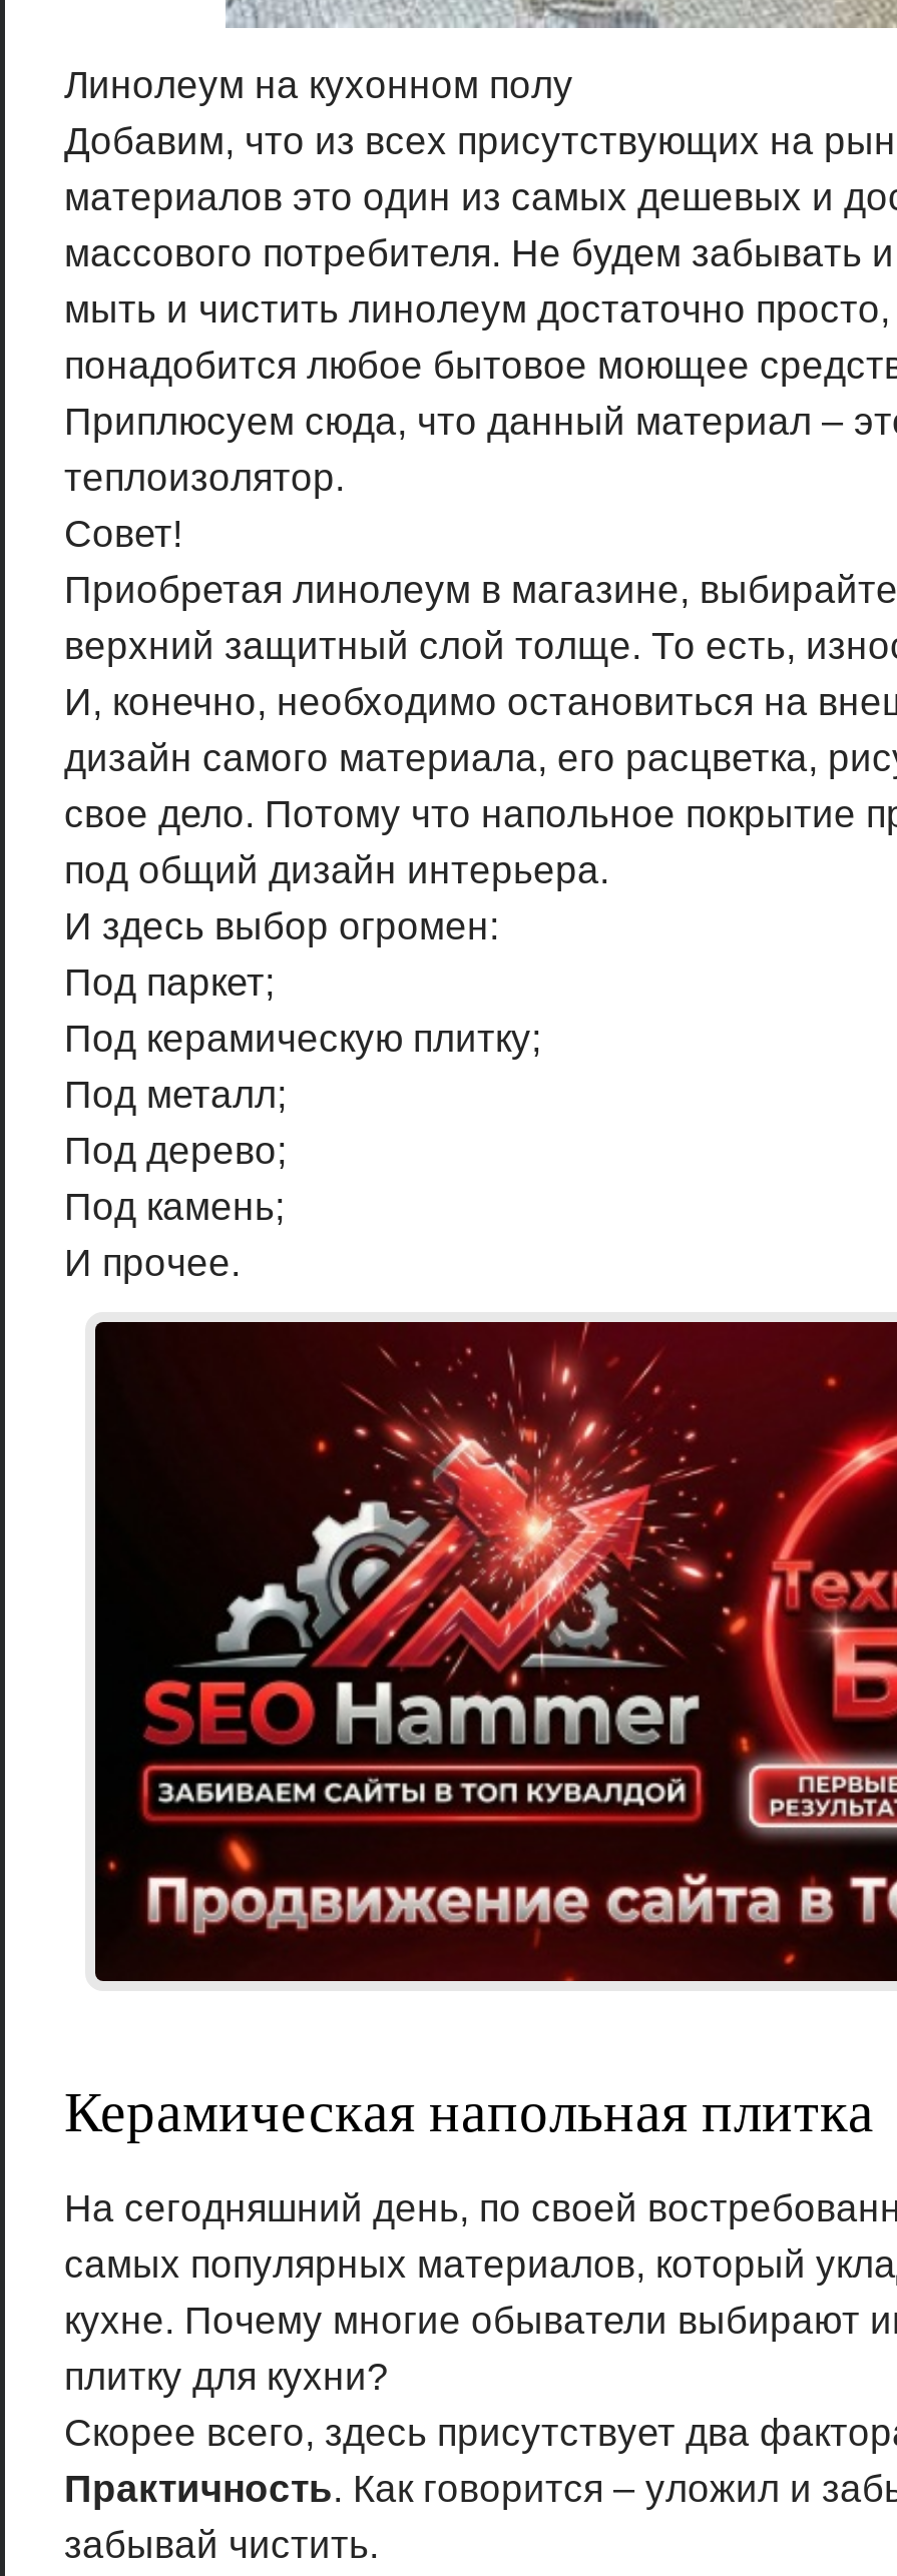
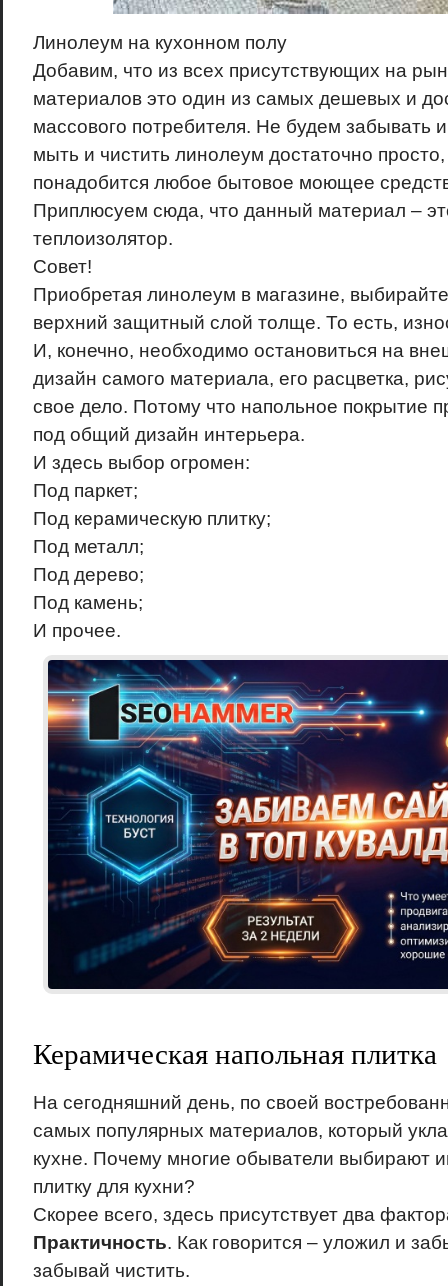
[93,1320,891,1983] [image] -> [47,660,445,990] [image]

